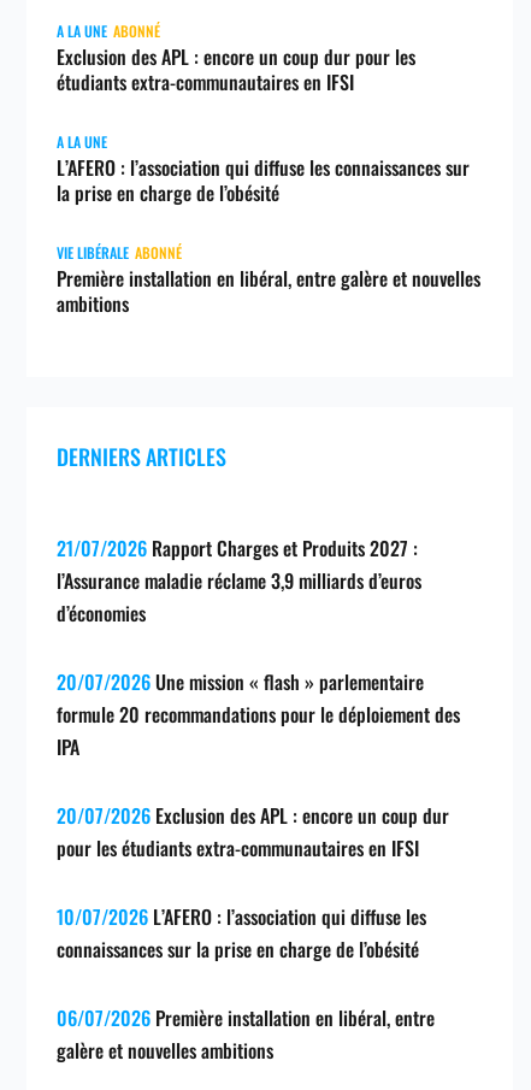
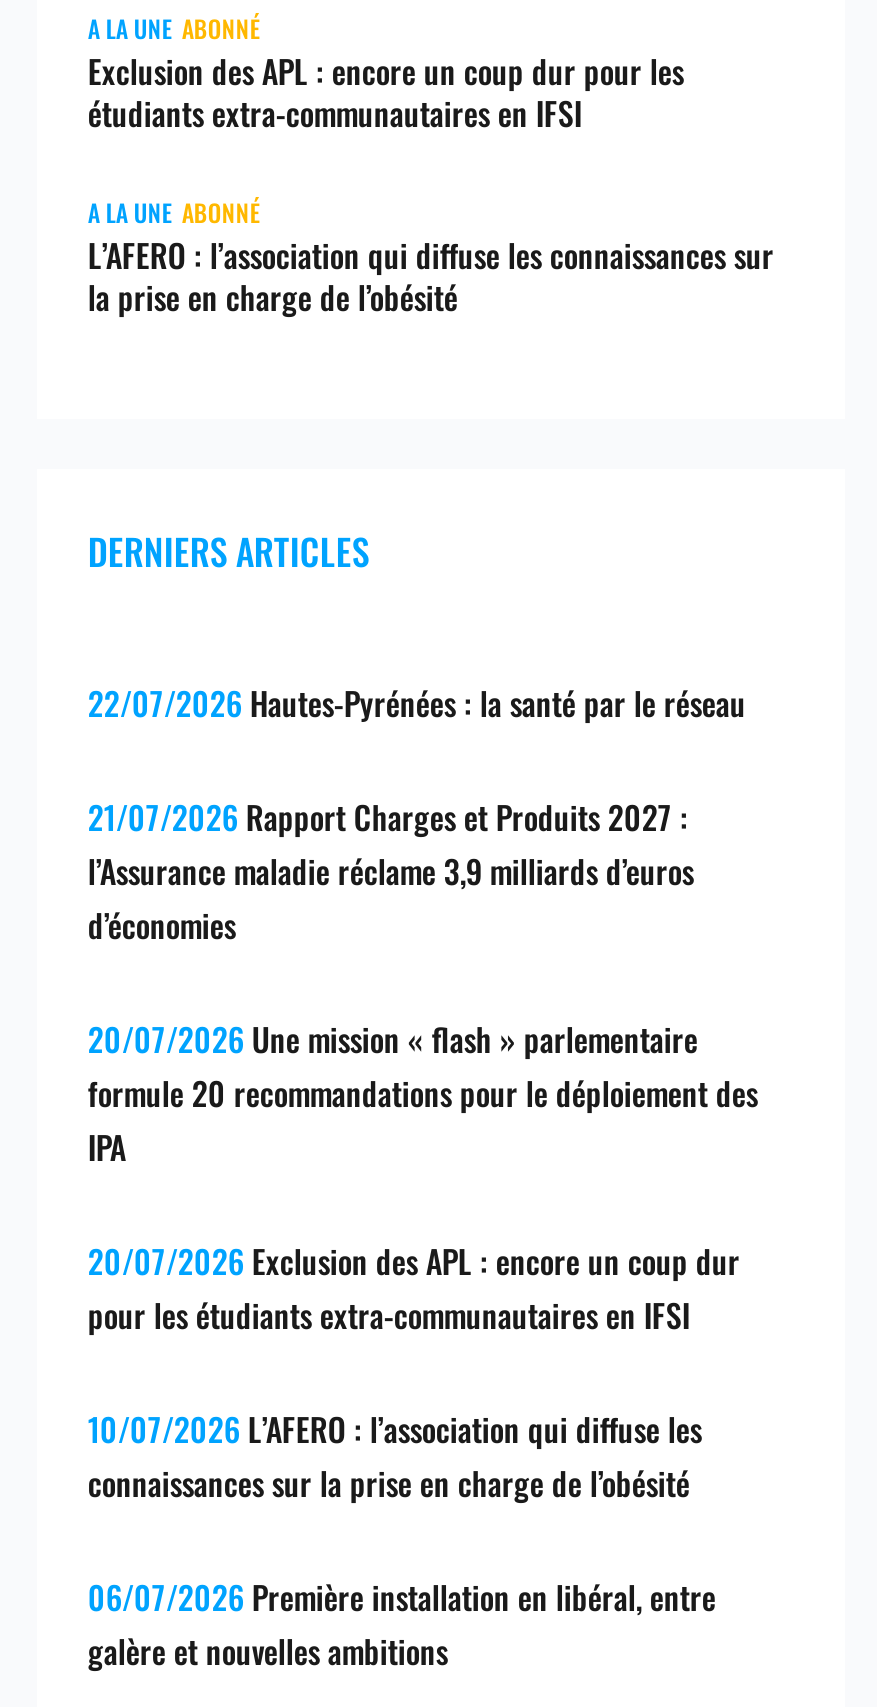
[57,131,108,152] A LA UNE -> [88,195,260,229] A LA UNE ABONNÉ
[57,242,481,318] VIE LIBÉRALE ABONNÉ | Première installation en libéral, entre galère et nouvelles | ambitions -> none
moved [57,441,227,472] -> [88,525,370,577]: DERNIERS ARTICLES
none -> [88,679,746,727] 22/07/2026 Hautes-Pyrénées : la santé par le réseau

